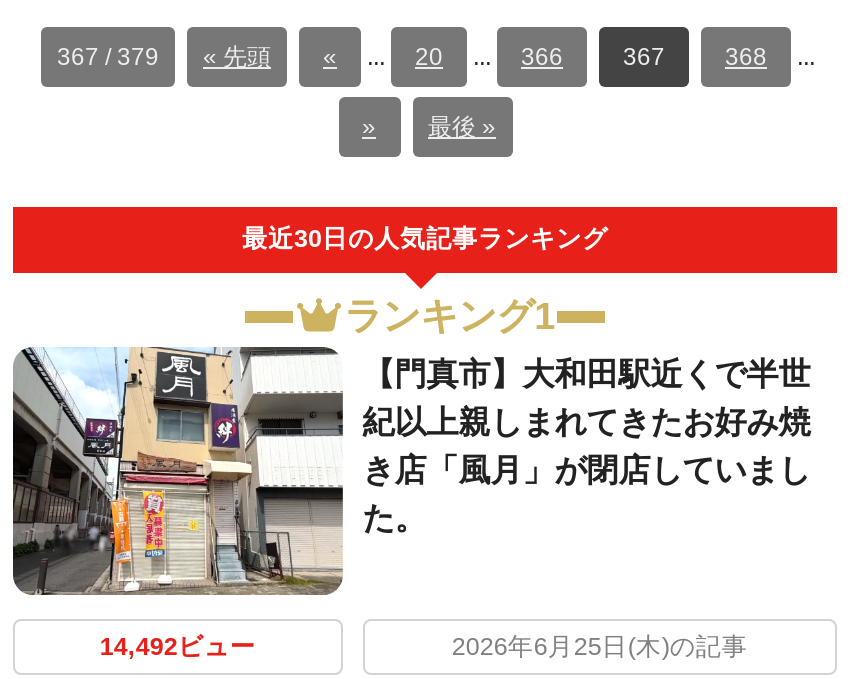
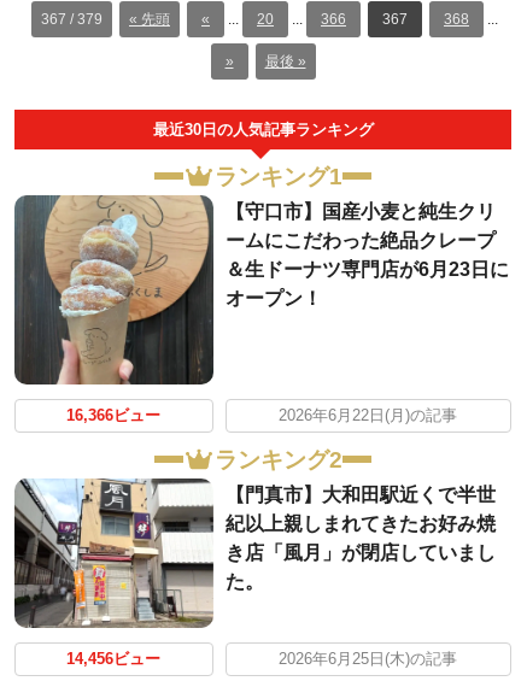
none -> [13,194,509,386] [image] | 【守口市】国産小麦と純生クリ | ームにこだわった絶品クレープ | ＆生ドーナツ専門店が6月23日に | オープン！
none -> [67,408,458,472] 16,366ビュー | 2026年6月22日(月)の記事 | ランキング2
[100,633,256,661] 14,492ビュー -> [67,650,161,667] 14,456ビュー

